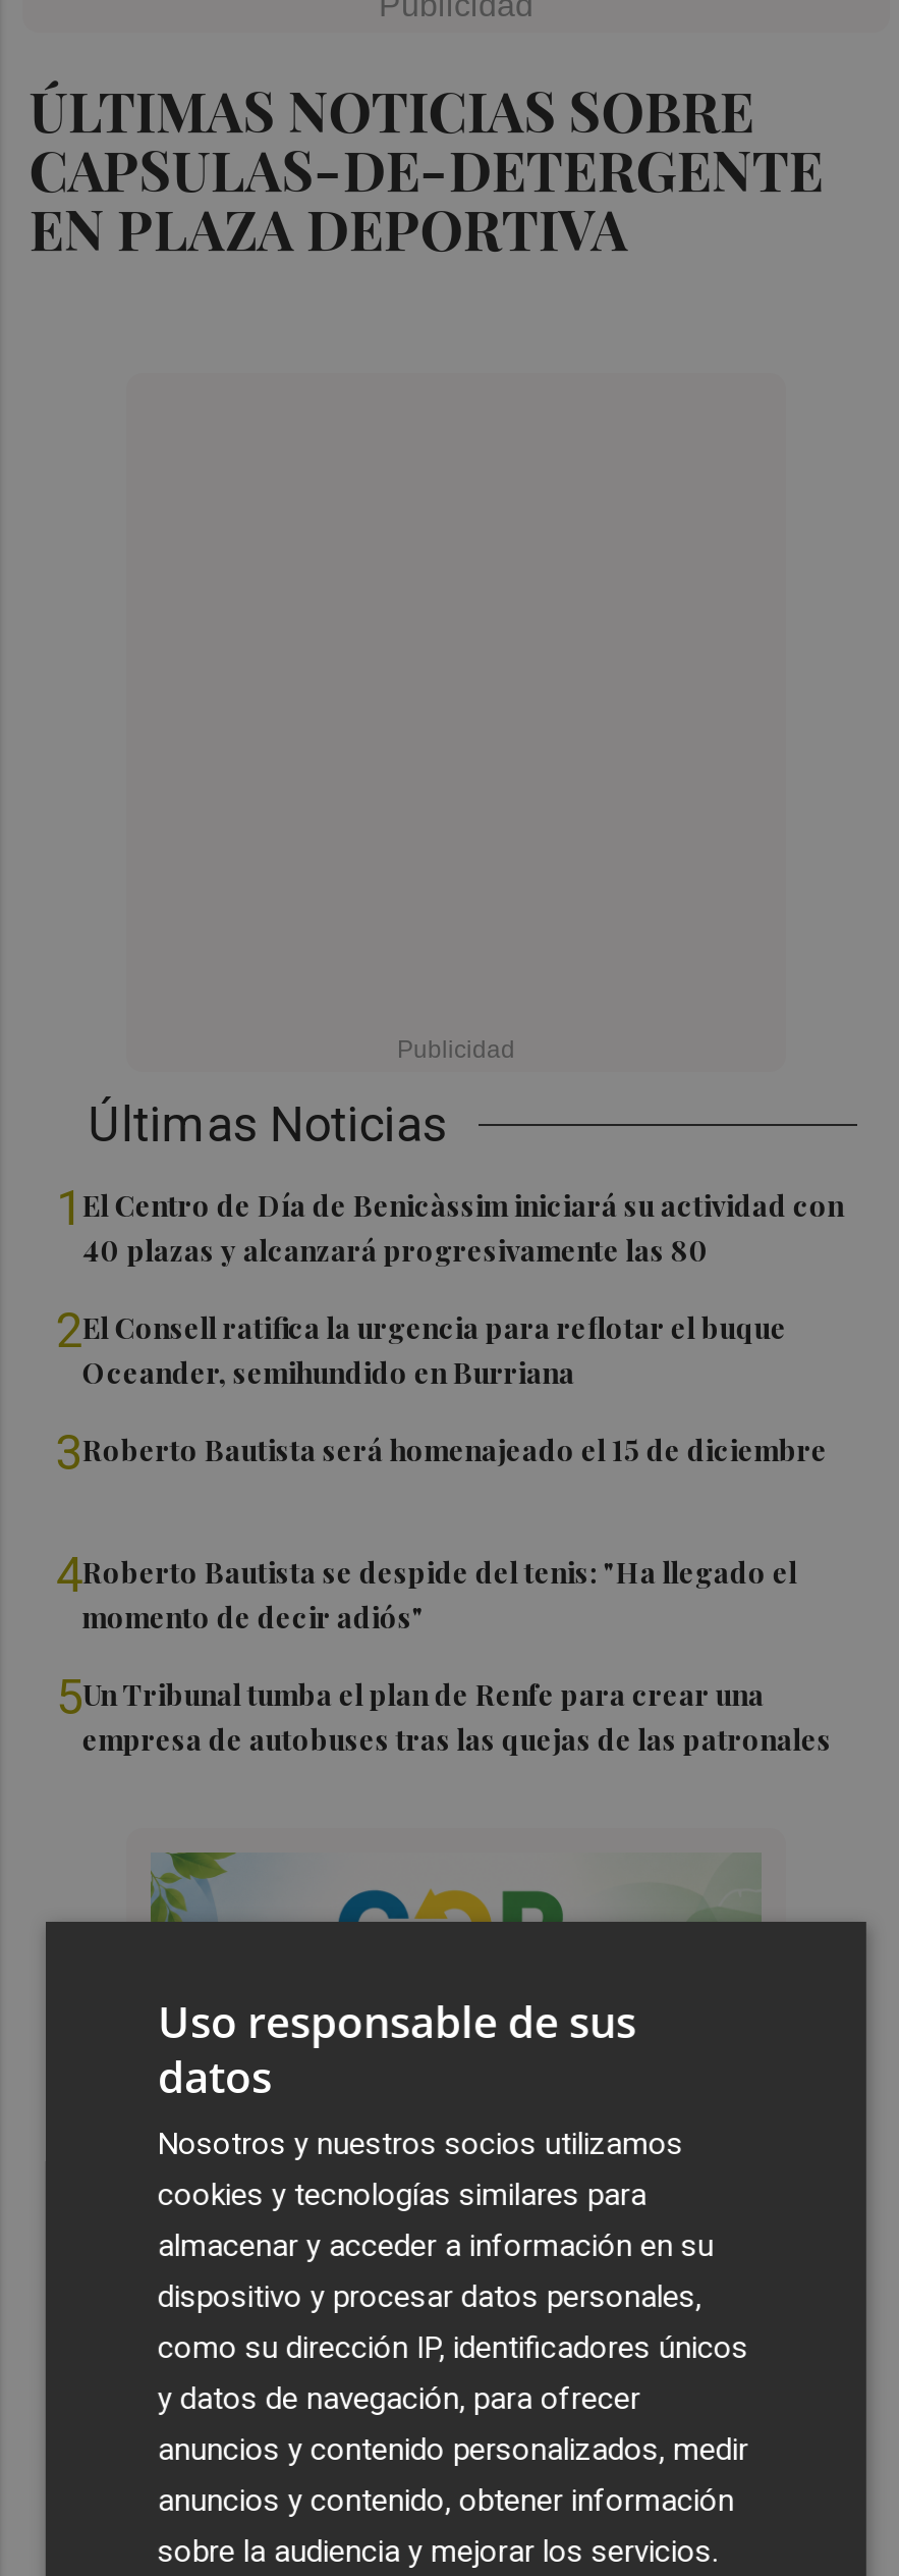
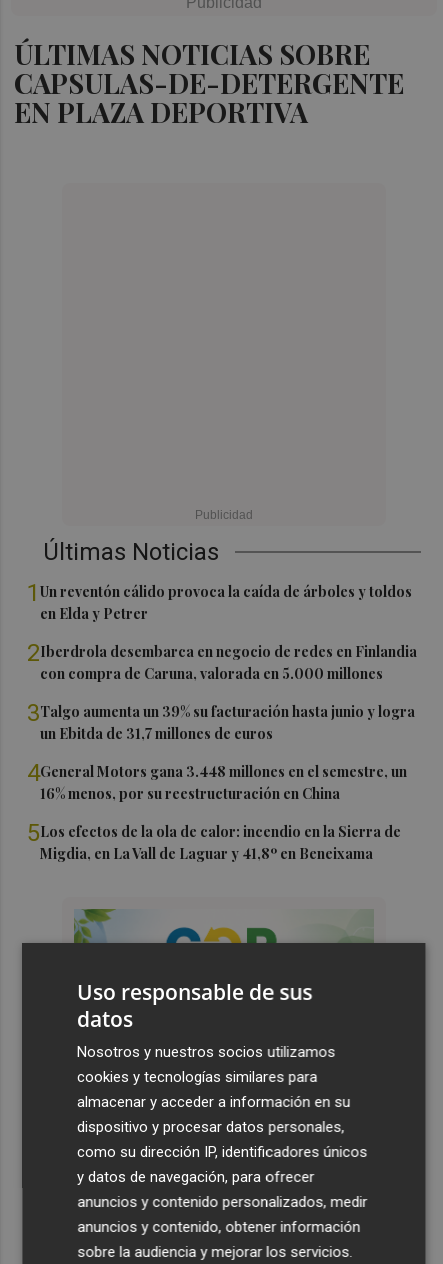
[56,1179,844,1269] 1 El Centro de Día de Benicàssim iniciará su actividad con | 40 plazas y alcanzará progresivamente las 80 -> [27,579,412,623] 1 Un reventón cálido provoca la caída de árboles y toldos | en Elda y Petrer
[56,1301,787,1391] 2El Consell ratifica la urgencia para reflotar el buque | Oceander, semihundido en Burriana -> [27,639,417,683] 2Iberdrola desembarca en negocio de redes en Finlandia | con compra de Caruna, valorada en 5.000 millones
[56,1424,828,1481] 3Roberto Bautista será homenajeado el 15 de diciembre -> [27,699,415,743] 3Talgo aumenta un 39% su facturación hasta junio y logra | un Ebitda de 31,7 millones de euros
[56,1546,797,1636] 4Roberto Bautista se despide del tenis: "Ha llegado el | momento de decir adiós" -> [27,759,407,803] 4General Motors gana 3.448 millones en el semestre, un | 16% menos, por su reestructuración en China
[56,1668,832,1758] 5Un Tribunal tumba el plan de Renfe para crear una | empresa de autobuses tras las quejas de las patronales -> [27,819,401,863] 5Los efectos de la ola de calor: incendio en la Sierra de | Migdia, en La Vall de Laguar y 41,8º en Beneixama

